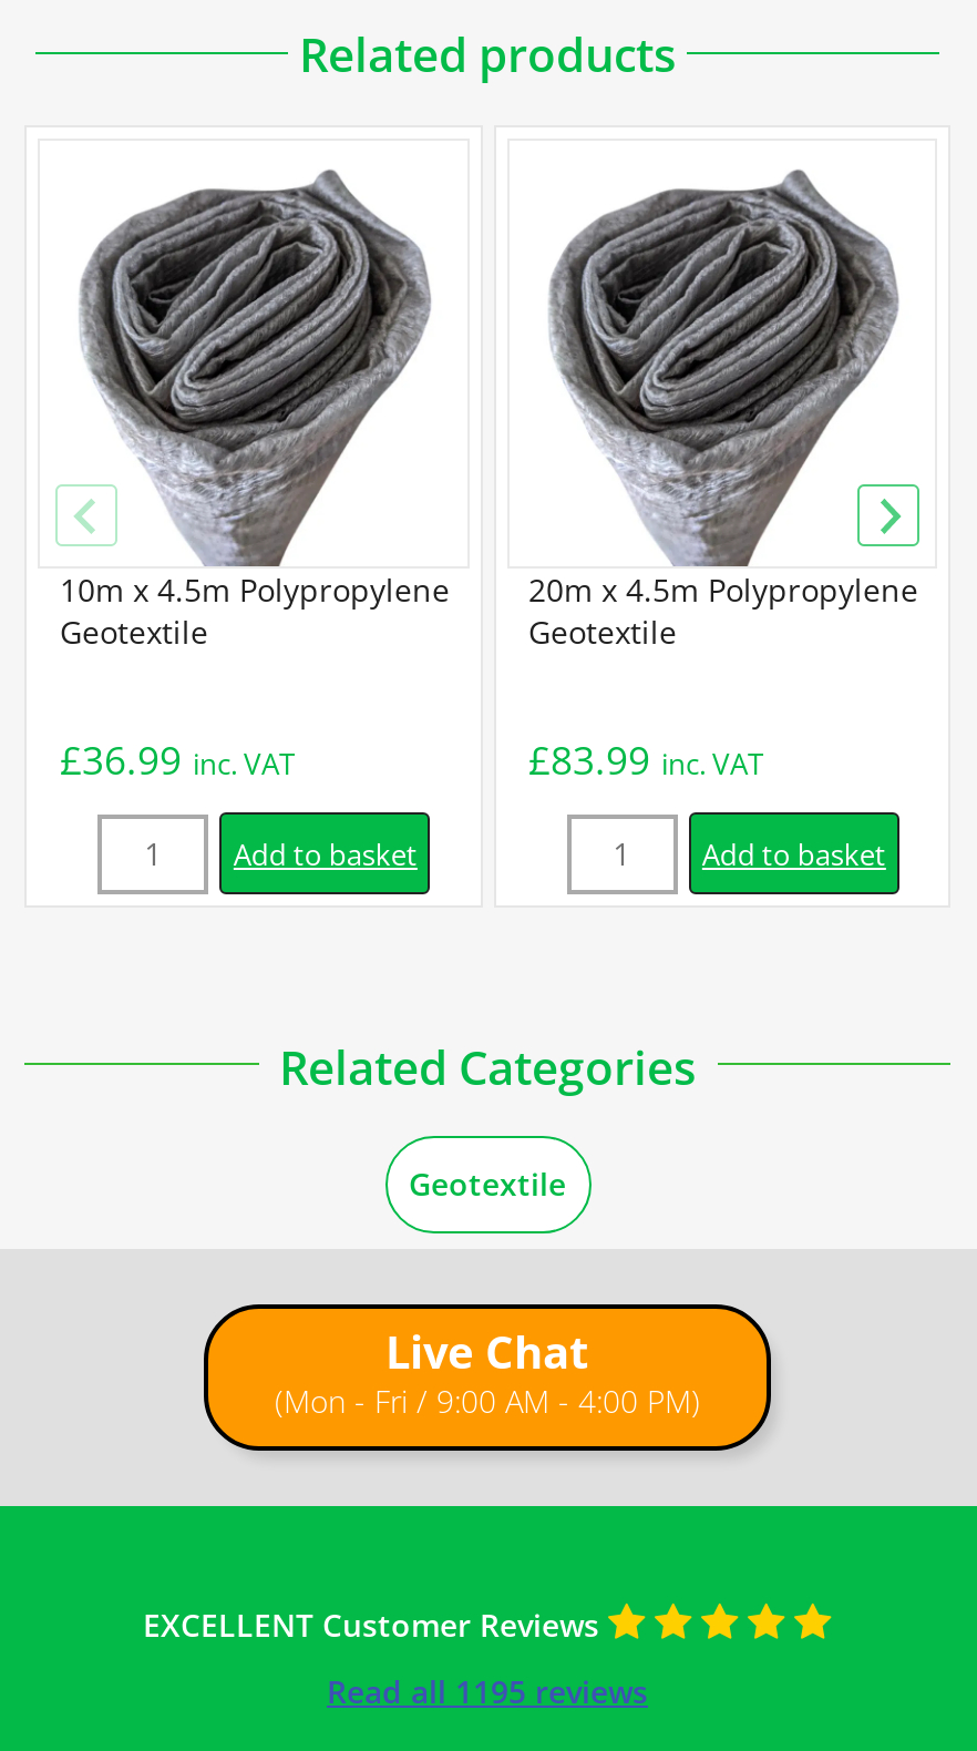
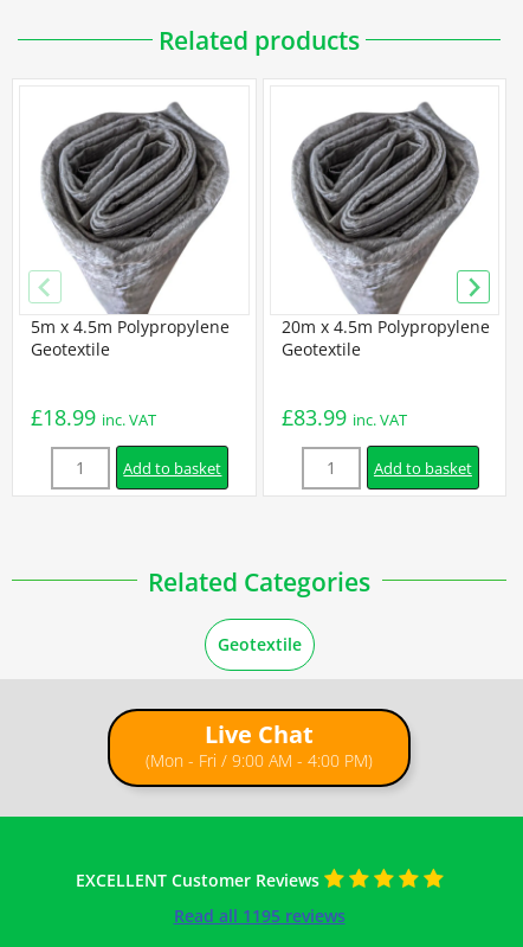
[60,569,450,611] 10m x 4.5m Polypropylene -> [31,315,230,338] 5m x 4.5m Polypropylene
[60,733,295,786] £36.99 inc. VAT -> [31,403,156,432] £18.99 inc. VAT

